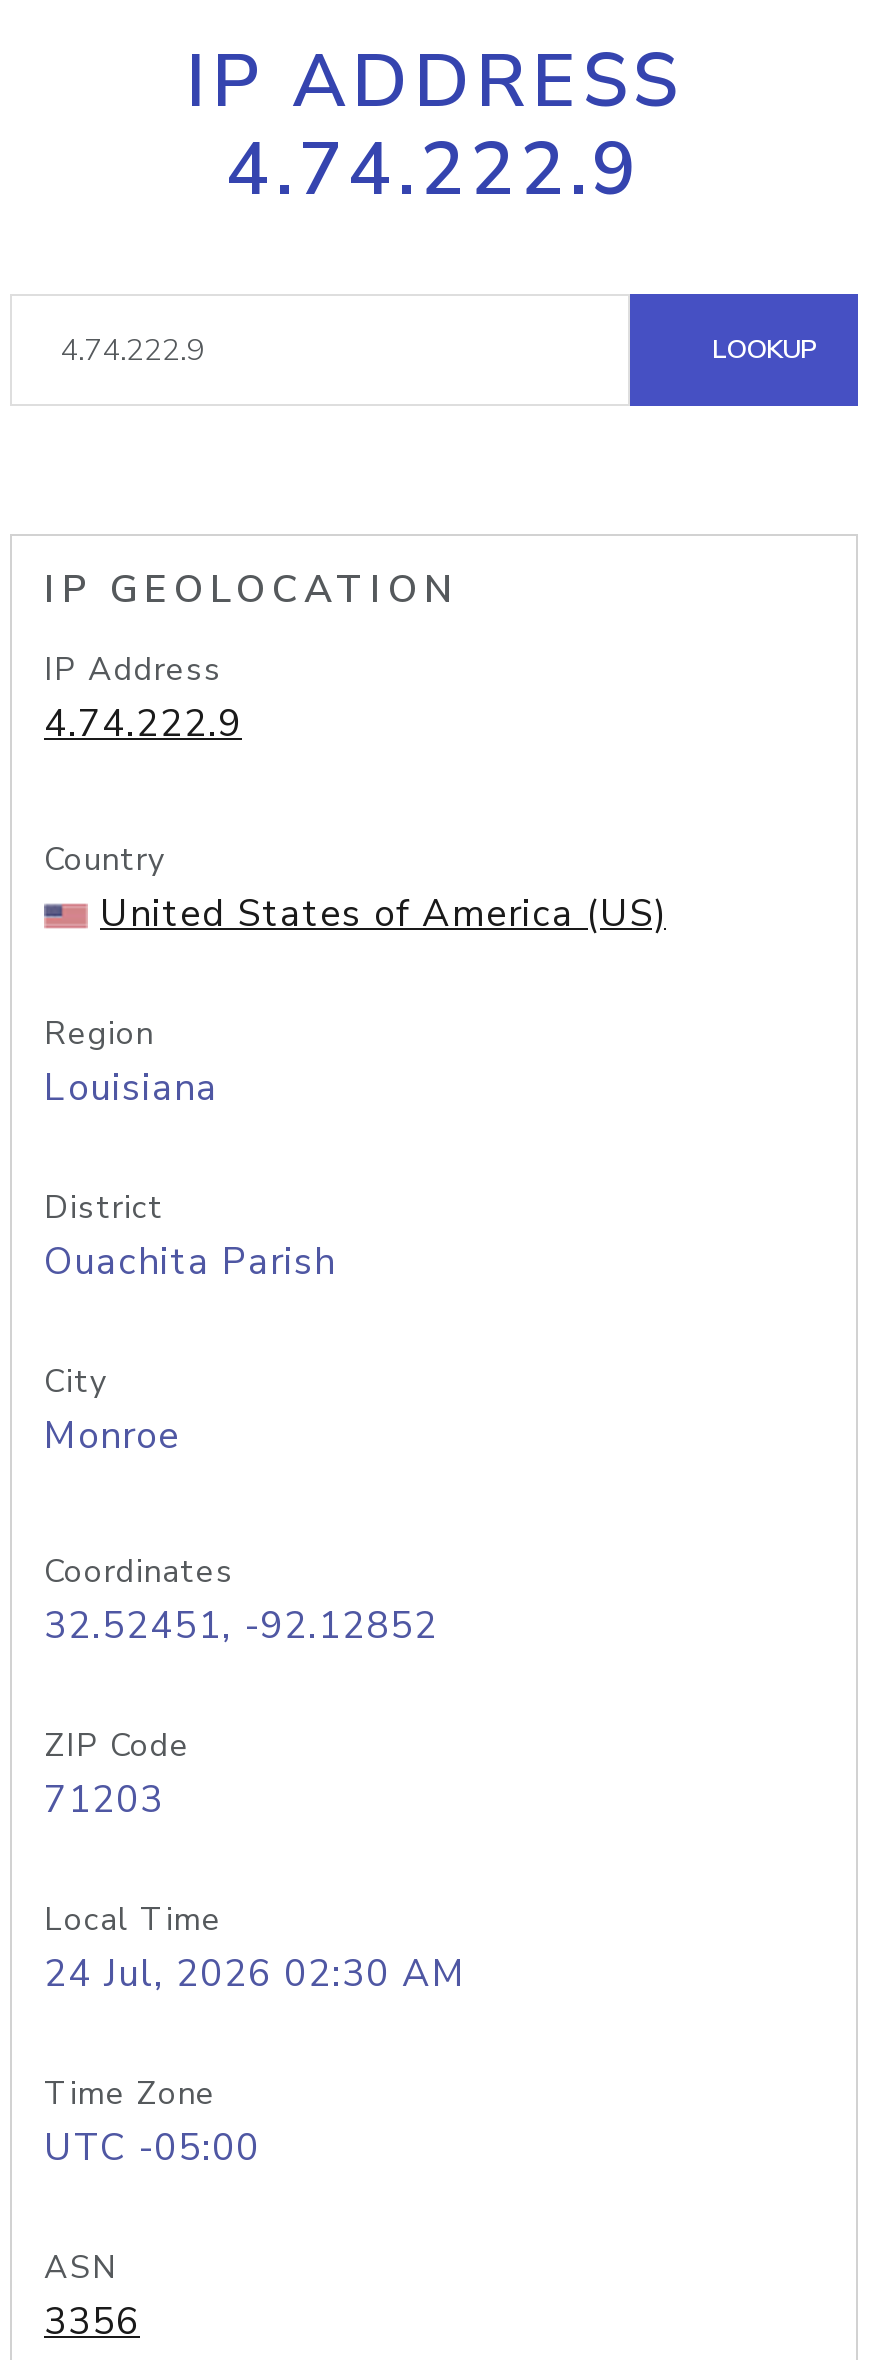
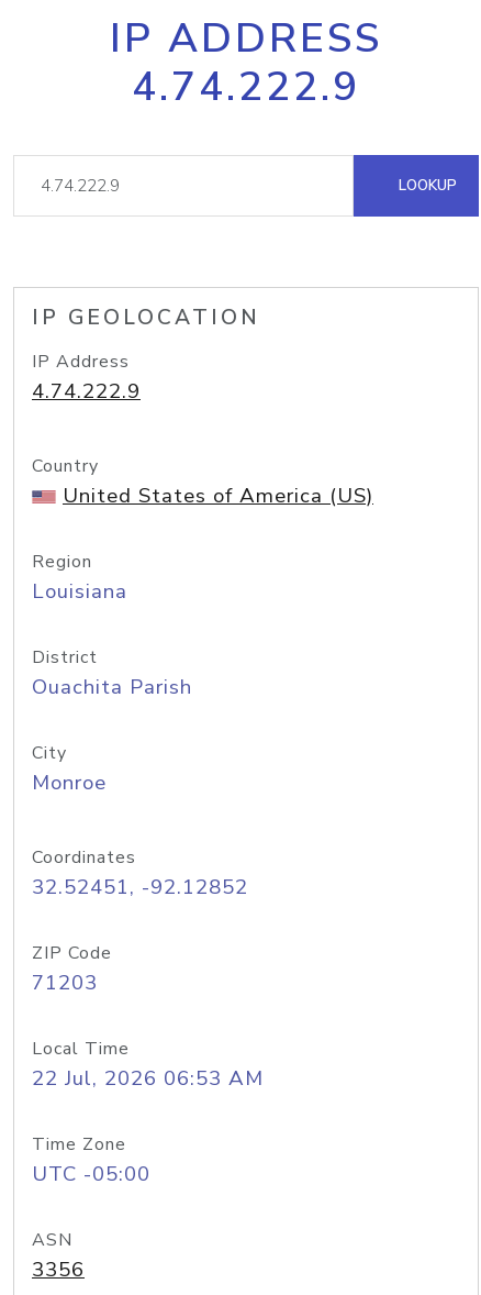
[44,1948,466,2000] 24 Jul, 2026 02:30 AM -> [32,1064,264,1093] 22 Jul, 2026 06:53 AM

